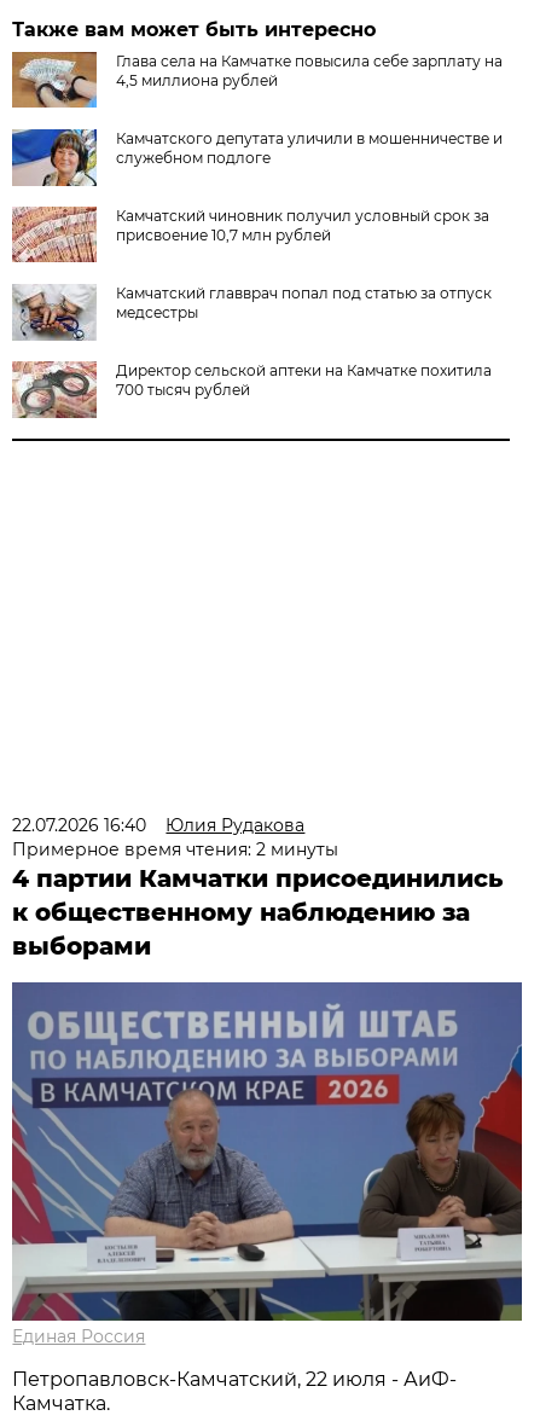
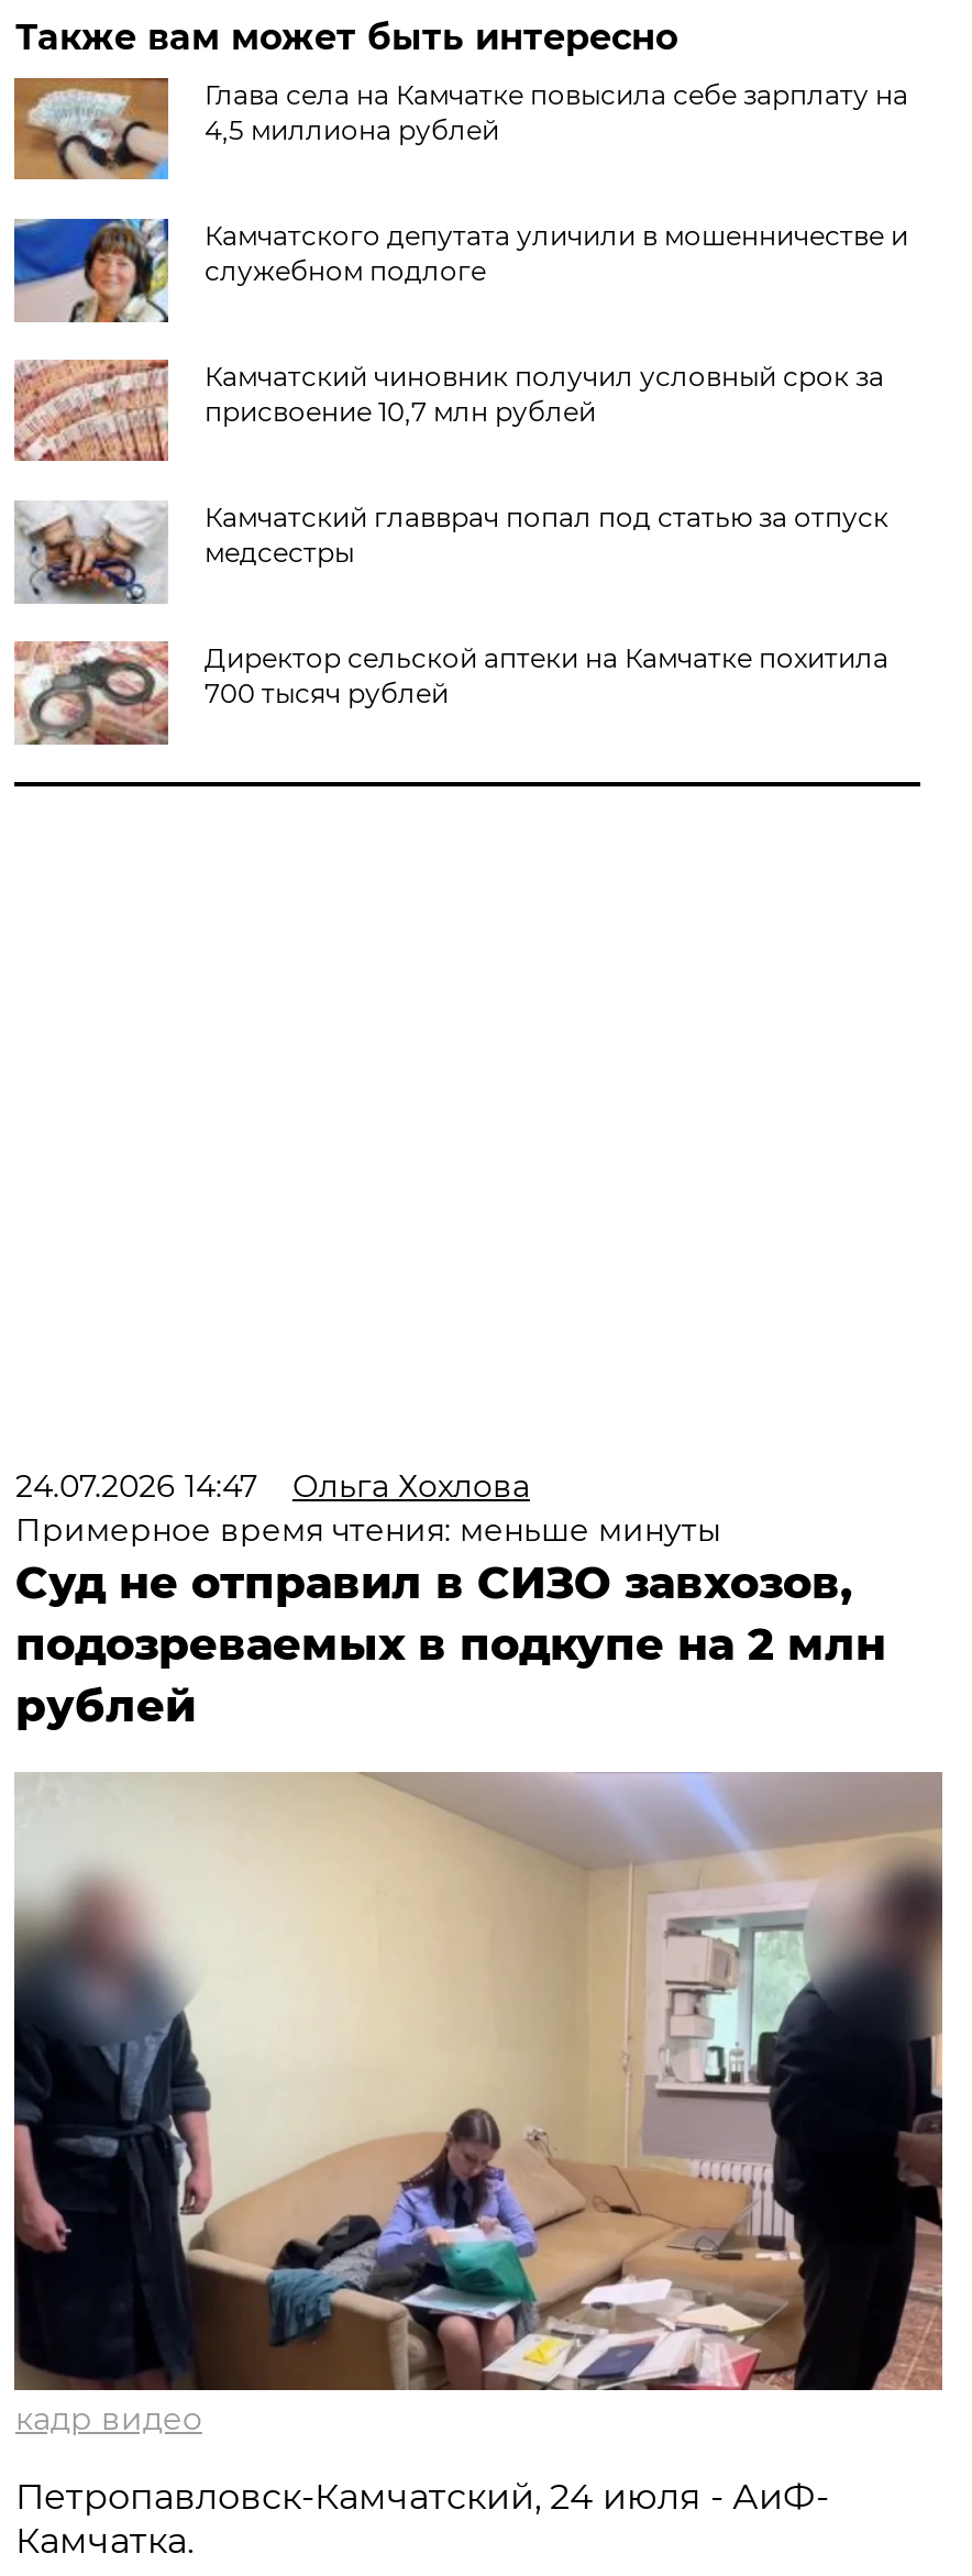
[13,815,503,961] 22.07.2026 16:40 | Юлия Рудакова | Примерное время чтения: 2 минуты | 4 партии Камчатки присоединились | к общественному наблюдению за | выборами -> [15,1467,886,1733] 24.07.2026 14:47 | Ольга Хохлова | Примерное время чтения: меньше минуты | Суд не отправил в СИЗО завхозов, | подозреваемых в подкупе на 2 млн | рублей
[11,981,523,1347] [image] | Единая Россия -> [12,1772,945,2438] [image] | кадр видео
[13,1368,457,1391] Петропавловск-Камчатский, 22 июля - АиФ- -> [15,2475,829,2517] Петропавловск-Камчатский, 24 июля - АиФ-

